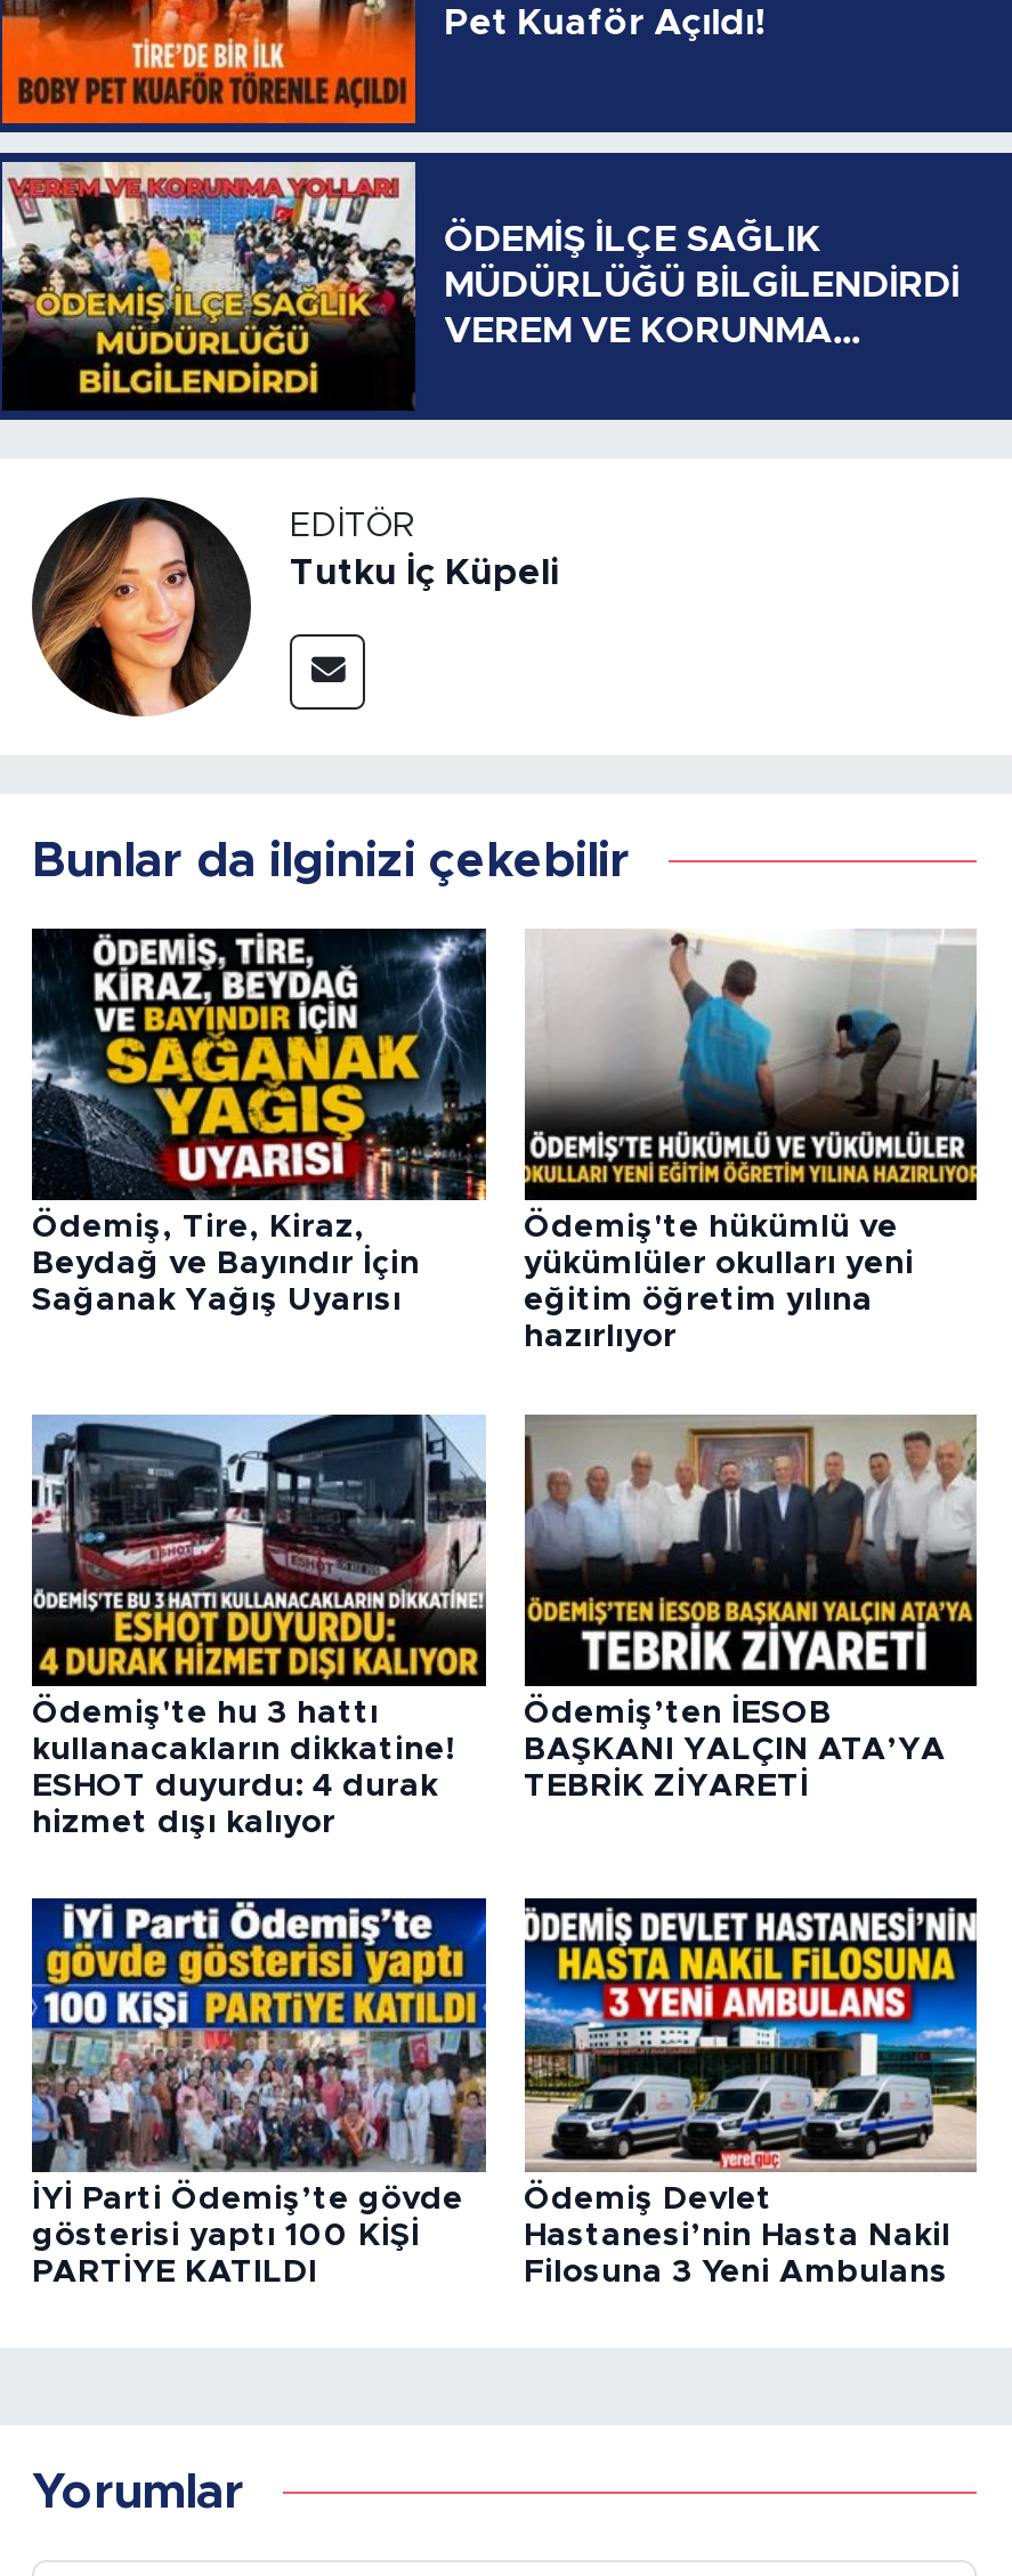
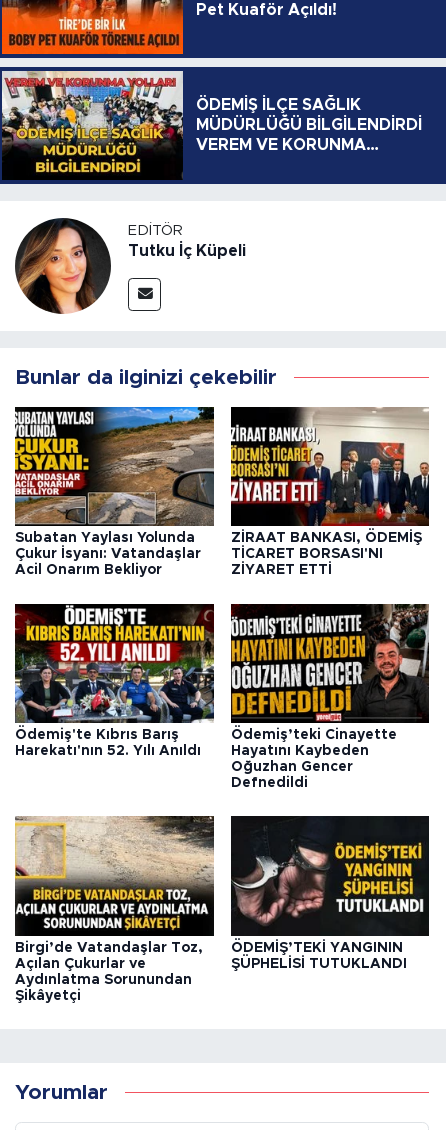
[30,926,488,1317] [image] | Ödemiş, Tire, Kiraz, | Beydağ ve Bayındır İçin | Sağanak Yağış Uyarısı -> [14,406,215,577] [image] | Subatan Yaylası Yolunda | Çukur İsyanı: Vatandaşlar | Acil Onarım Bekliyor
[523,929,979,1353] [image] | Ödemiş'te hükümlü ve | yükümlüler okulları yeni | eğitim öğretim yılına | hazırlıyor -> [230,406,430,577] [image] | ZİRAAT BANKASI, ÖDEMİŞ | TİCARET BORSASI'NI | ZİYARET ETTİ
[30,1378,488,1839] [image] | Ödemiş'te hu 3 hattı | kullanacakların dikkatine! | ESHOT duyurdu: 4 durak | hizmet dışı kalıyor -> [14,603,215,758] [image] | Ödemiş'te Kıbrıs Barış | Harekatı'nın 52. Yılı Anıldı
[523,1378,979,1803] [image] | Ödemiş’ten İESOB | BAŞKANI YALÇIN ATA’YA | TEBRİK ZİYARETİ -> [230,603,430,790] [image] | Ödemiş’teki Cinayette | Hayatını Kaybeden | Oğuzhan Gencer | Defnedildi
[30,1862,488,2288] [image] | İYİ Parti Ödemiş’te gövde | gösterisi yaptı 100 KİŞİ | PARTİYE KATILDI -> [14,815,215,1003] [image] | Birgi’de Vatandaşlar Toz, | Açılan Çukurlar ve | Aydınlatma Sorunundan | Şikâyetçi
[523,1862,979,2288] [image] | Ödemiş Devlet | Hastanesi’nin Hasta Nakil | Filosuna 3 Yeni Ambulans -> [230,815,430,971] [image] | ÖDEMİŞ’TEKİ YANGININ | ŞÜPHELİSİ TUTUKLANDI

